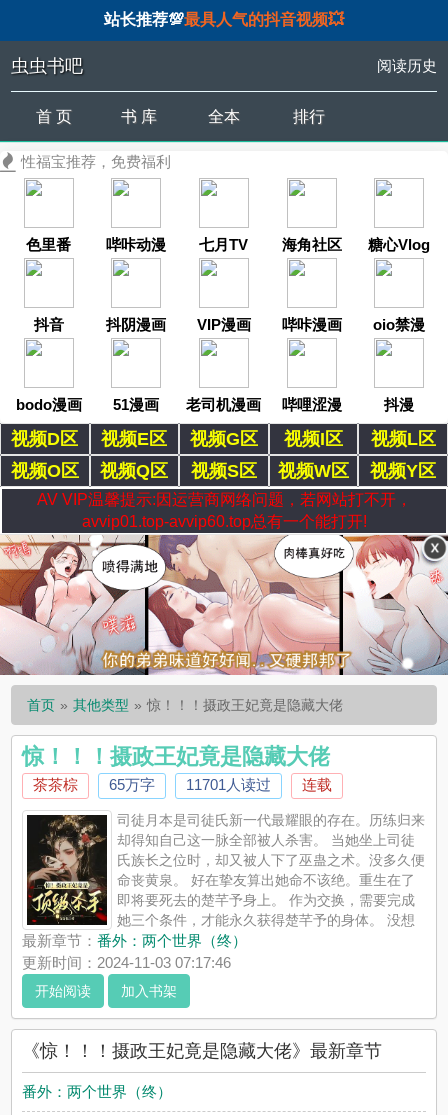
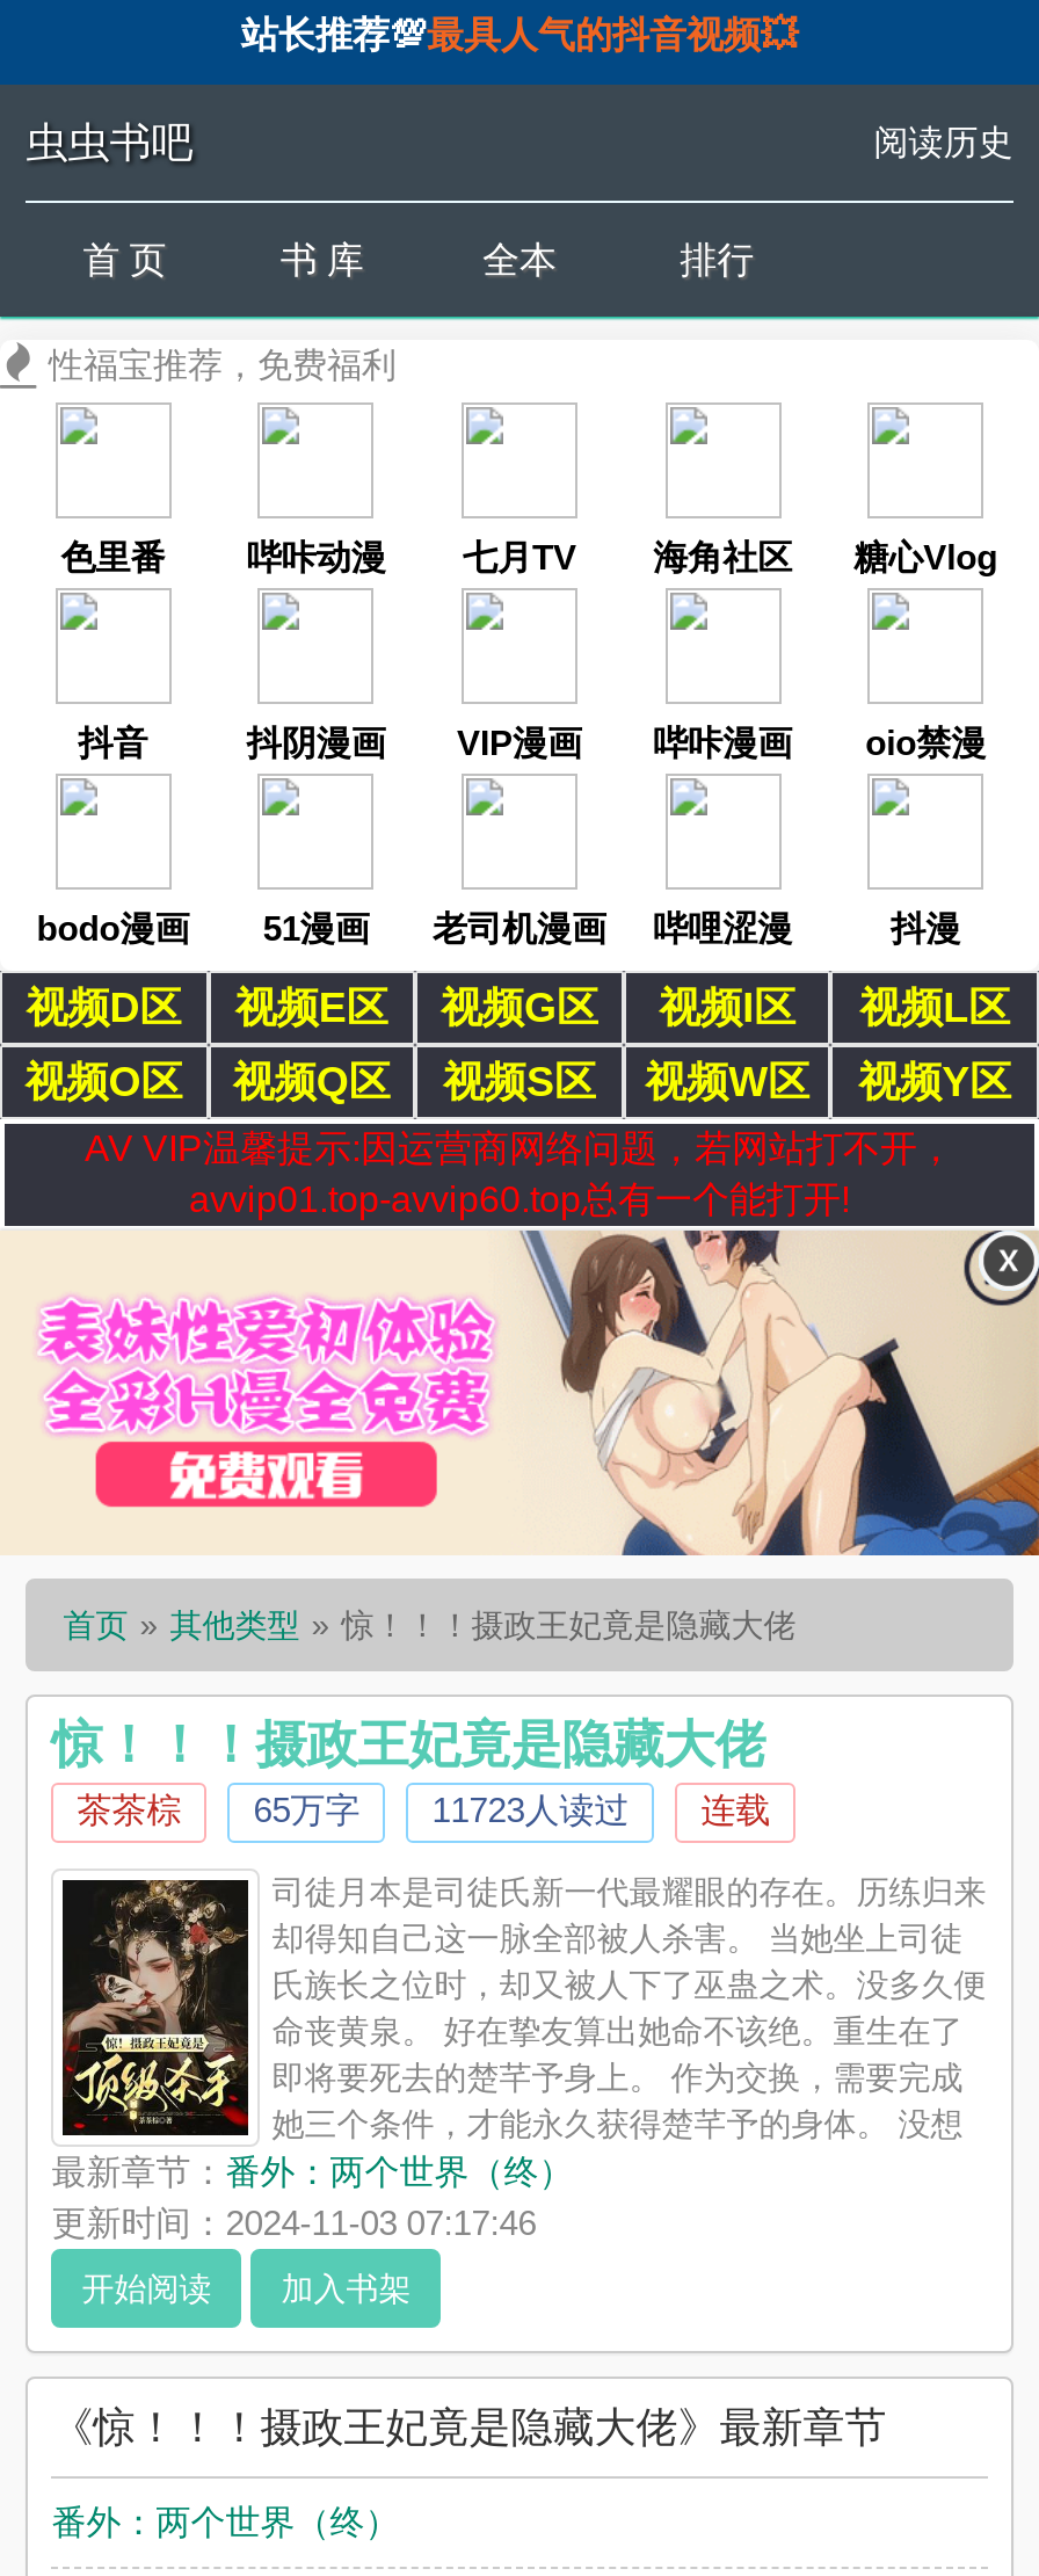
[3,534,445,676] [image] -> [7,1228,1032,1558] [image]
[33,776,332,793] 茶茶棕 65万字 11701人读过 连载 -> [77,1790,770,1829] 茶茶棕 65万字 11723人读过 连载

